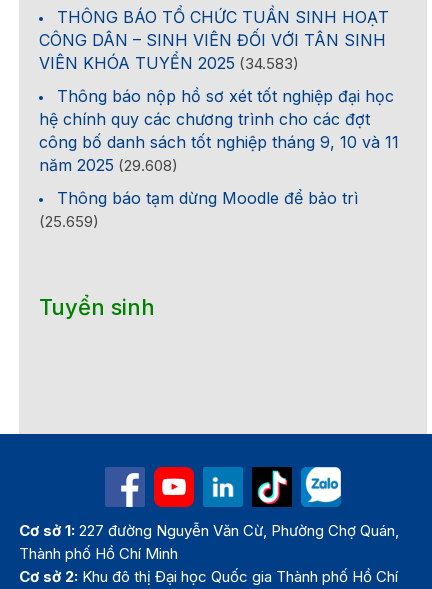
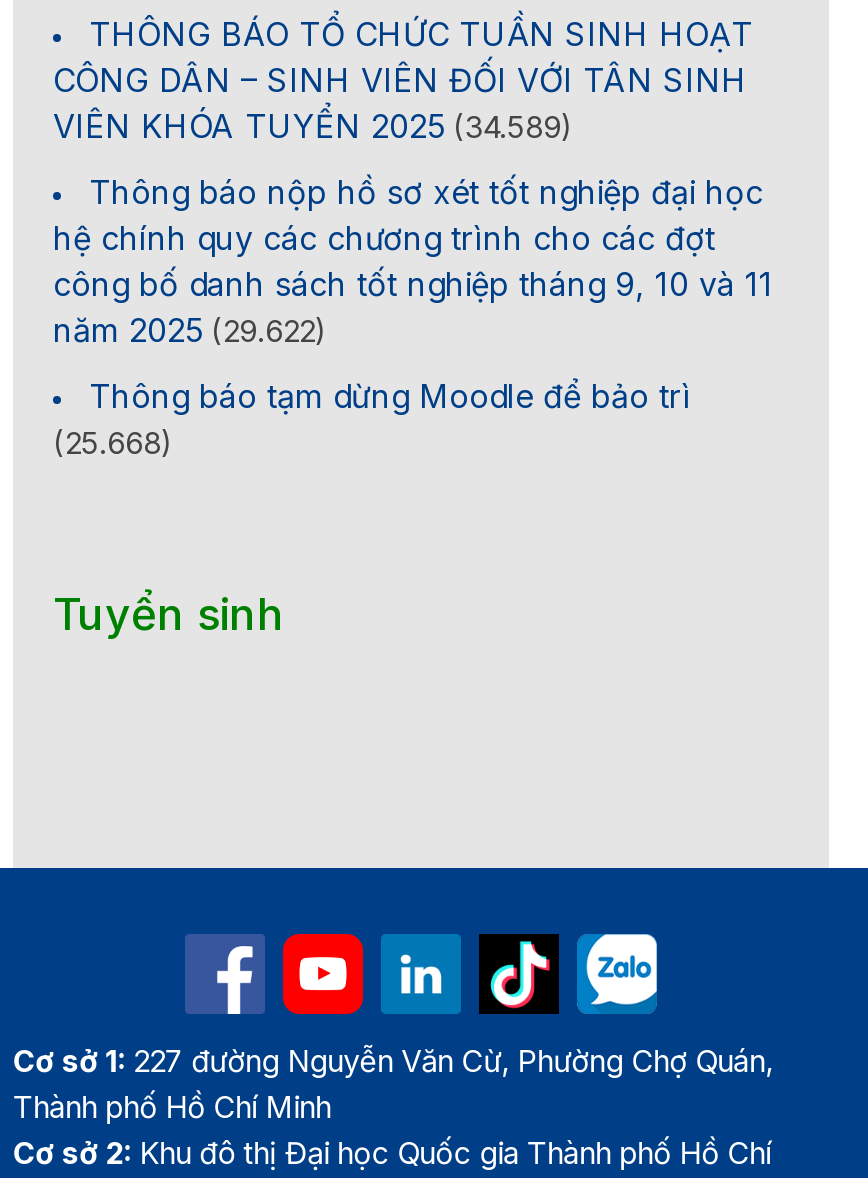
[39,53,299,73] VIÊN KHÓA TUYỂN 2025 (34.583) -> [53,106,573,146] VIÊN KHÓA TUYỂN 2025 (34.589)
[39,155,178,175] năm 2025 (29.608) -> [53,310,327,350] năm 2025 (29.622)
[39,212,99,231] (25.659) -> [53,424,173,462] (25.668)

